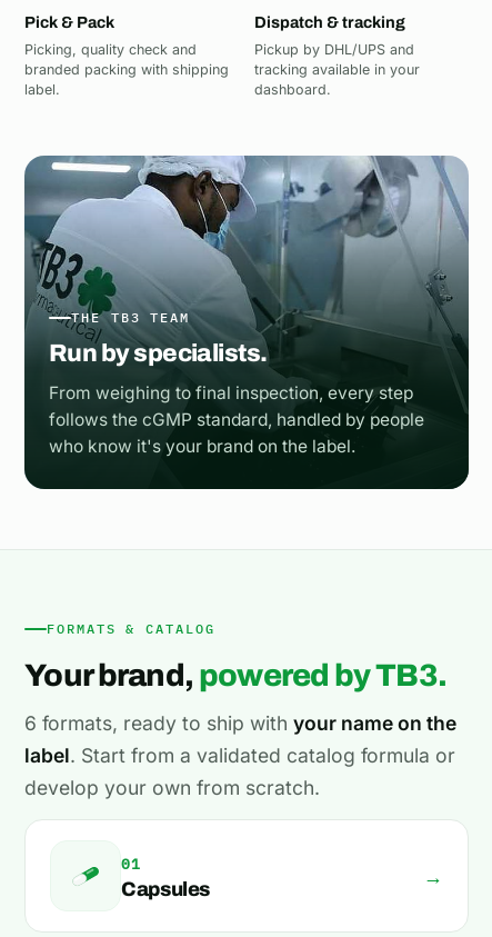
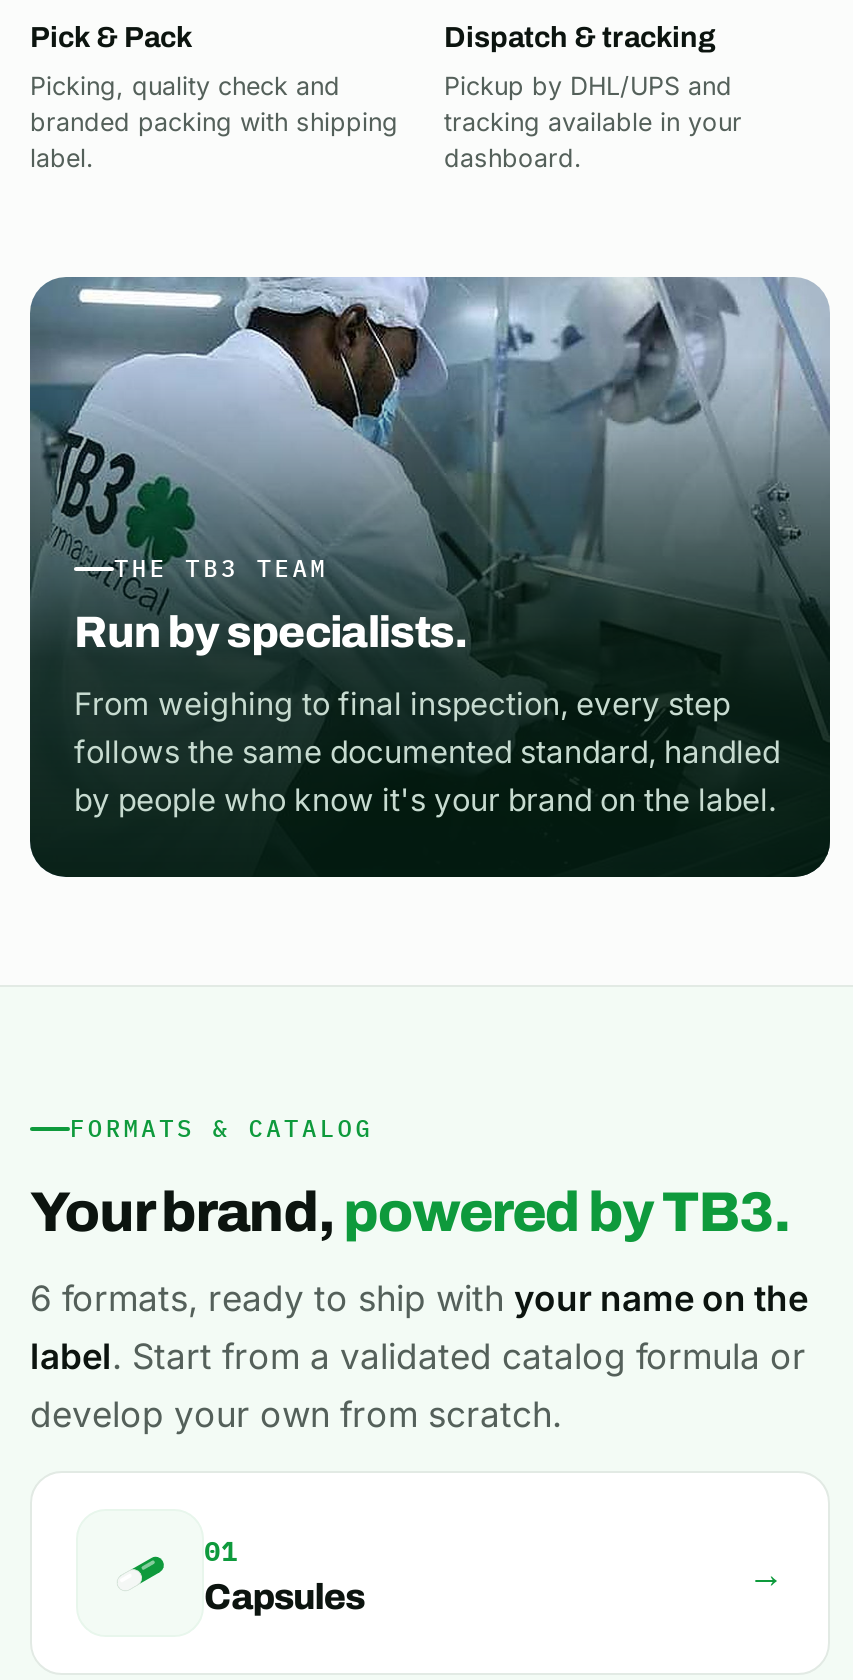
[49,409,424,457] follows the cGMP standard, handled by people | who know it's your brand on the label. -> [74,733,780,819] follows the same documented standard, handled | by people who know it's your brand on the label.

